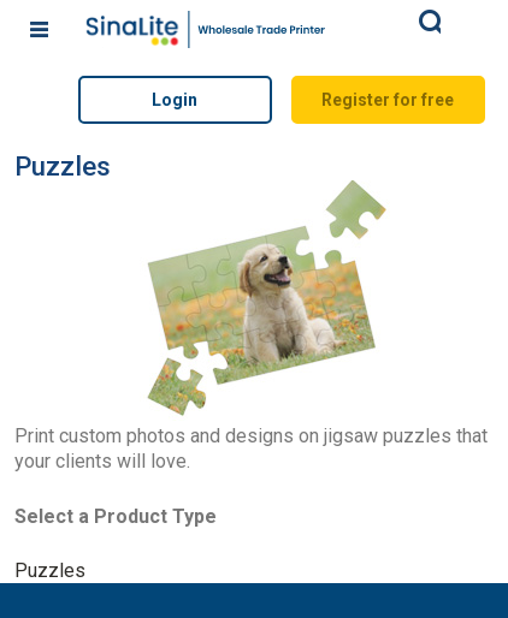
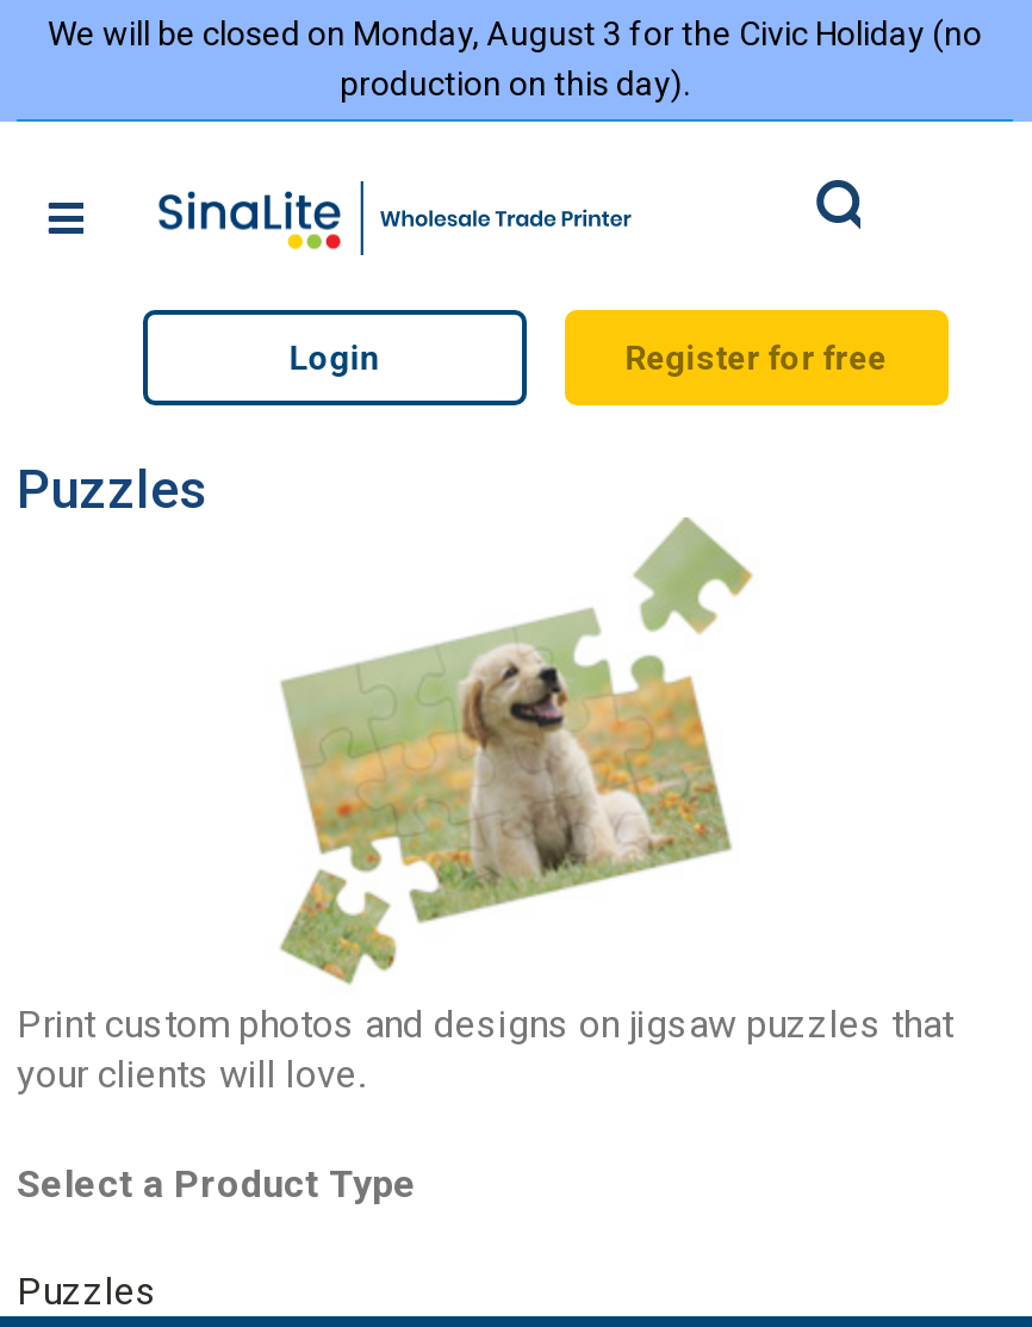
none -> [48,14,982,103] We will be closed on Monday, August 3 for the Civic Holiday (no | production on this day).

